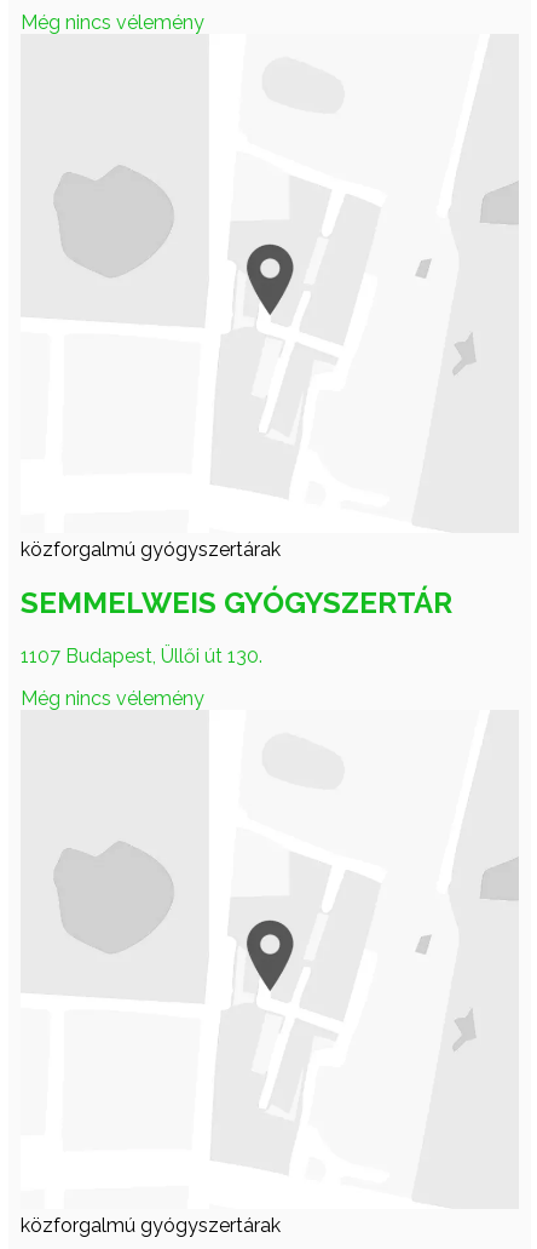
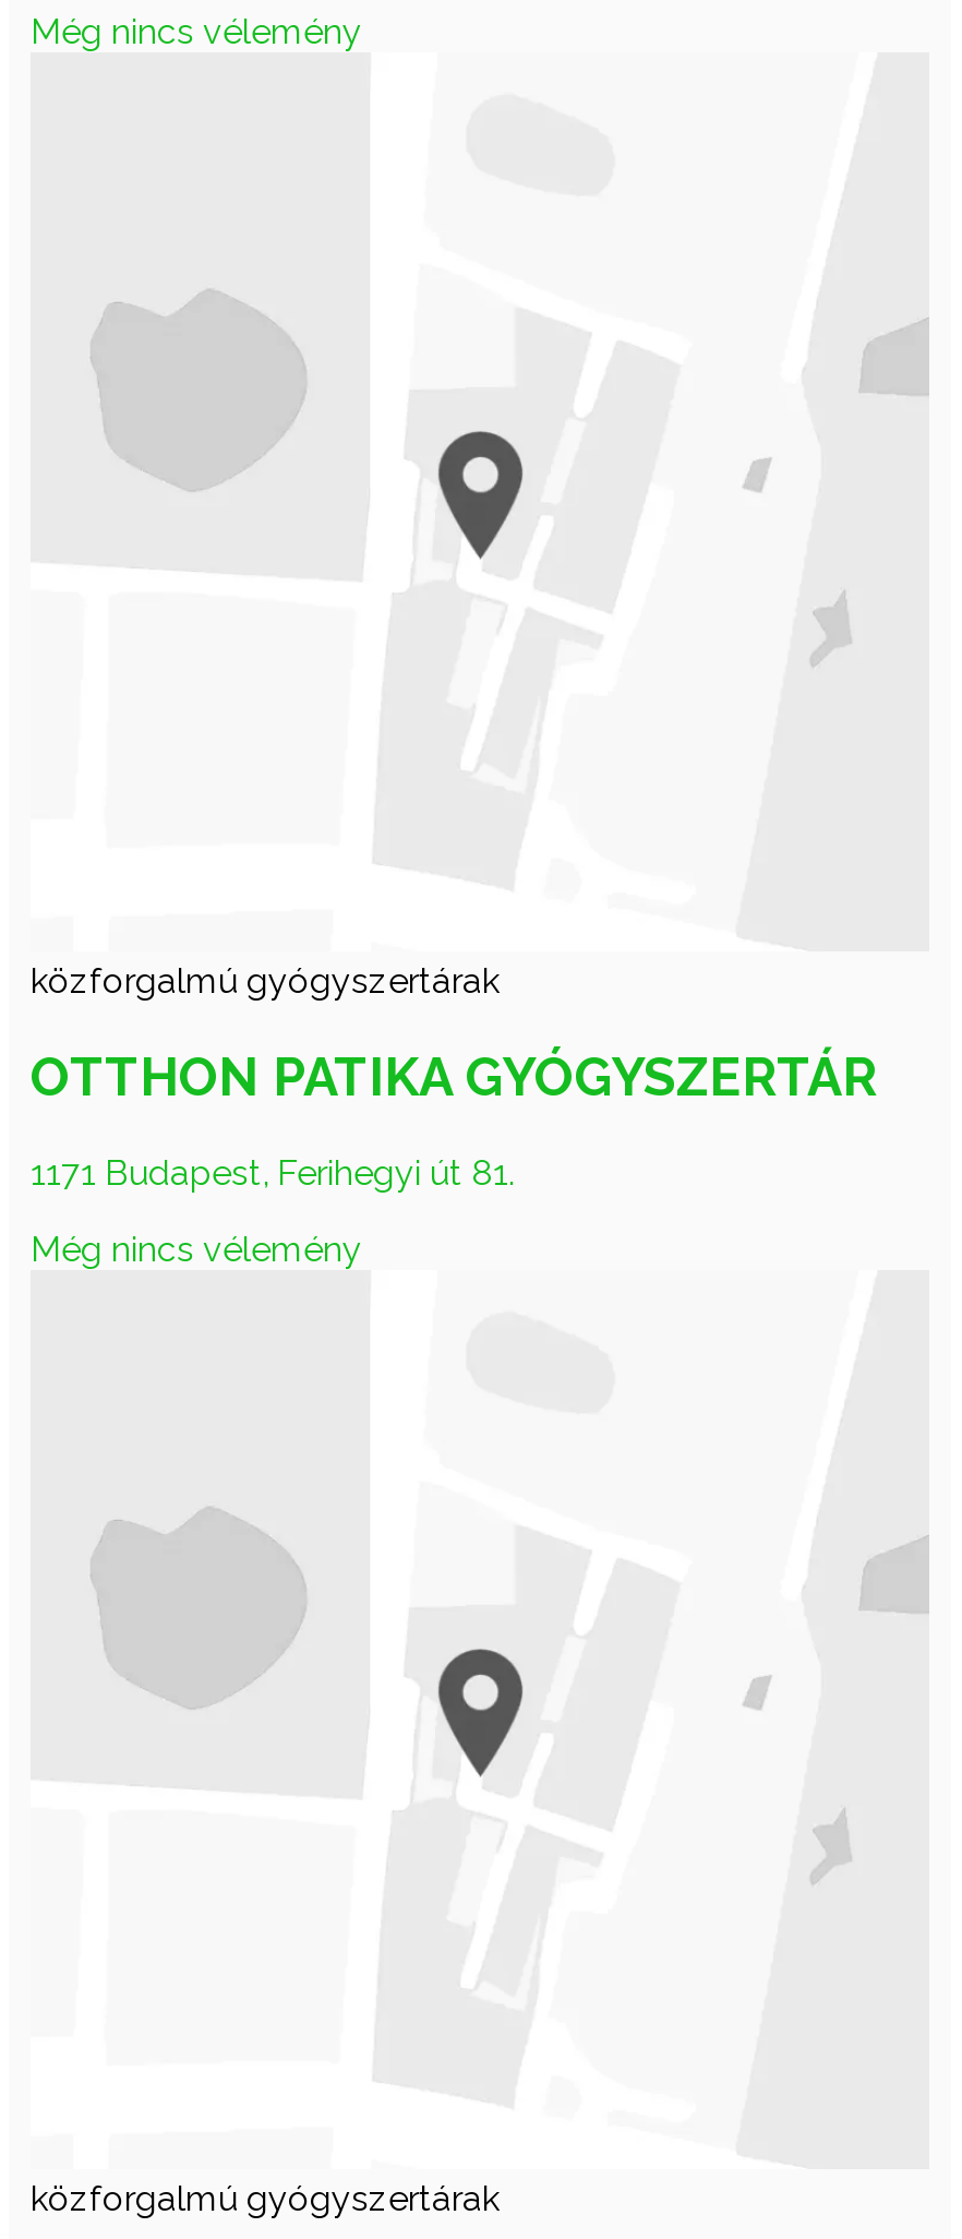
[21,585,452,620] SEMMELWEIS GYÓGYSZERTÁR -> [31,1045,877,1108] OTTHON PATIKA GYÓGYSZERTÁR
[21,644,262,667] 1107 Budapest, Üllői út 130. -> [31,1152,515,1193] 1171 Budapest, Ferihegyi út 81.

